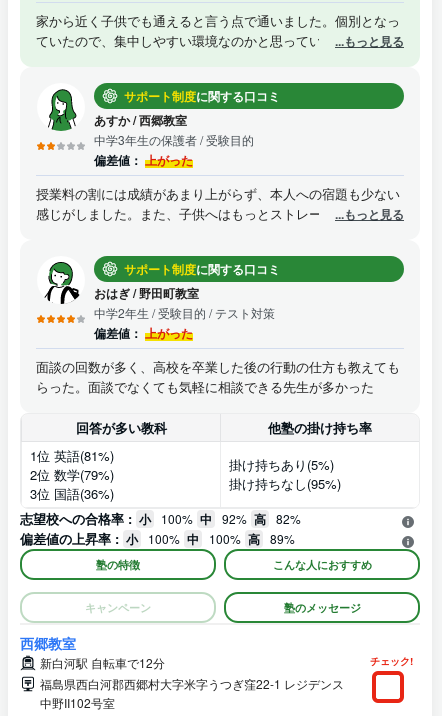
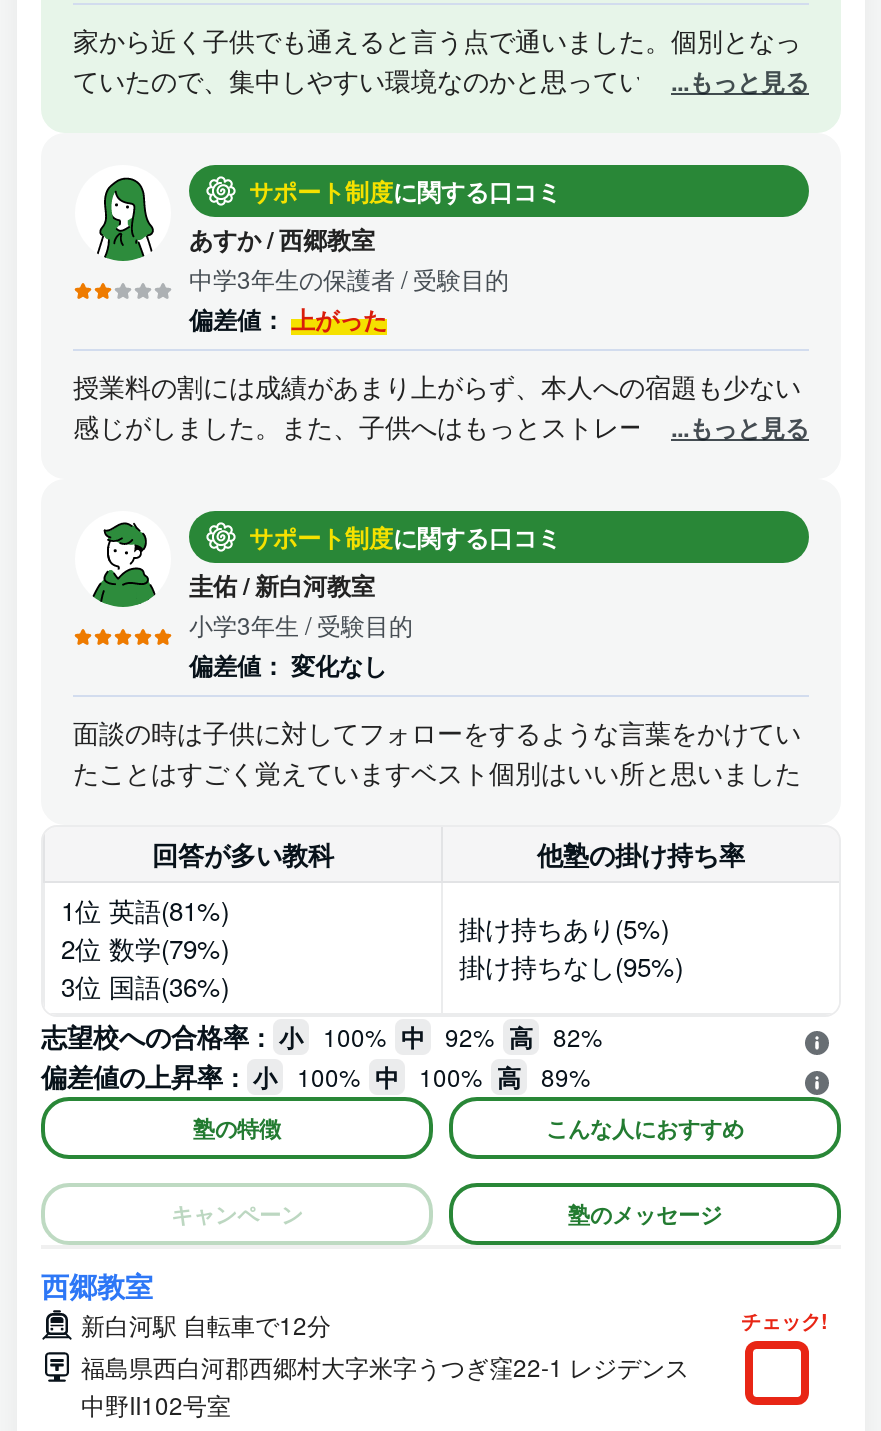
[47,268,275,342] [image] | おはぎ/野田町教室 | 中学2年生/ 受験目的 / テスト対策 | 偏差値：上がった -> [93,535,413,683] [image] | 圭佑/新白河教室 | 小学3年生/ 受験目的 | 偏差値：変化なし
[36,357,400,396] 面談の回数が多く、高校を卒業した後の行動の仕方も教えても | らった。面談でなくても気軽に相談できる先生が多かった -> [73,713,801,791] 面談の時は子供に対してフォローをするような言葉をかけてい | たことはすごく覚えていますベスト個別はいい所と思いました

